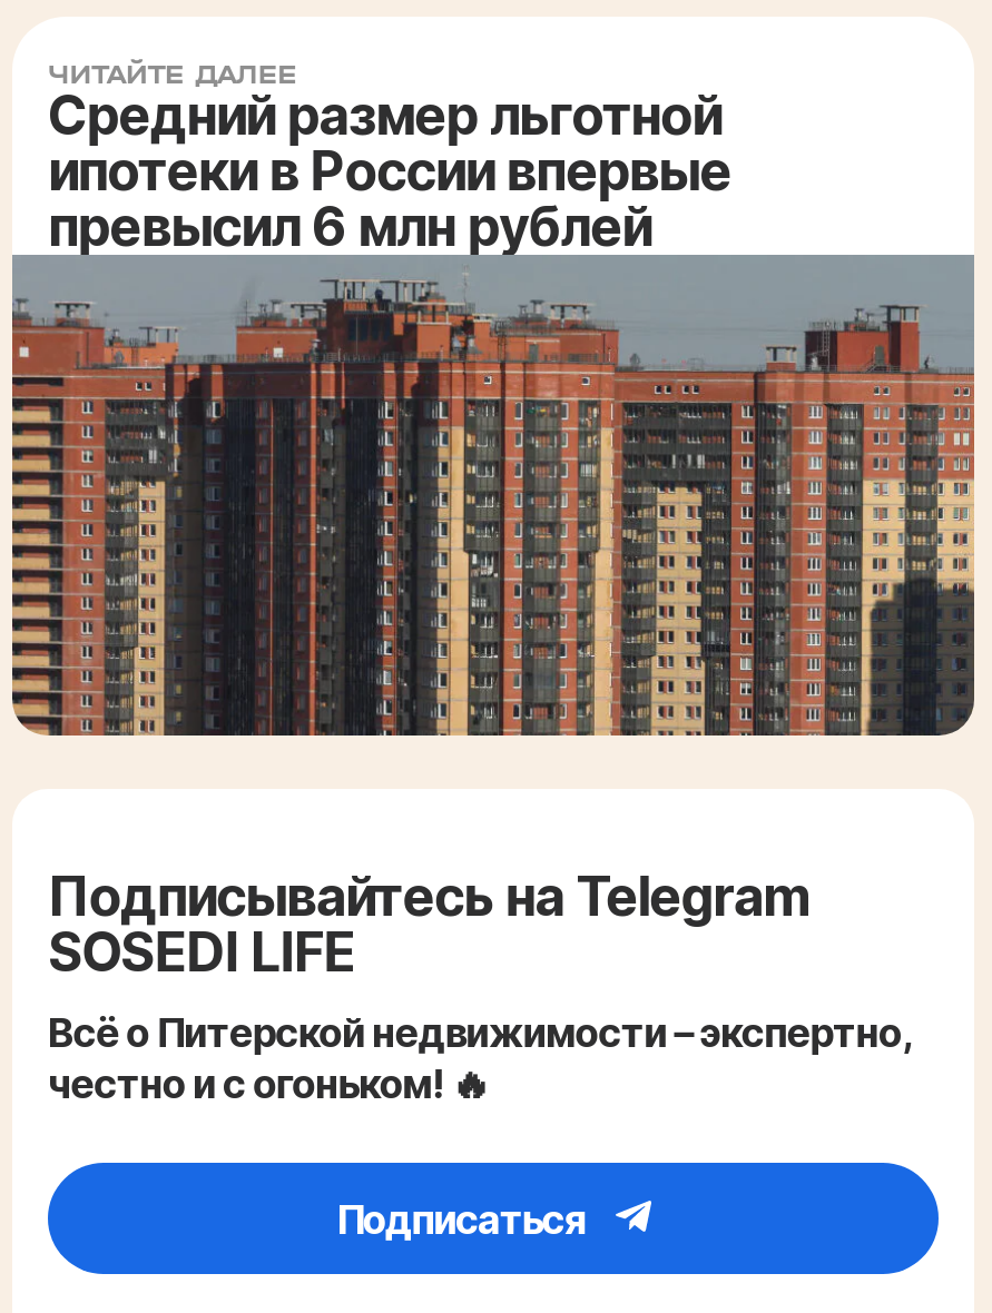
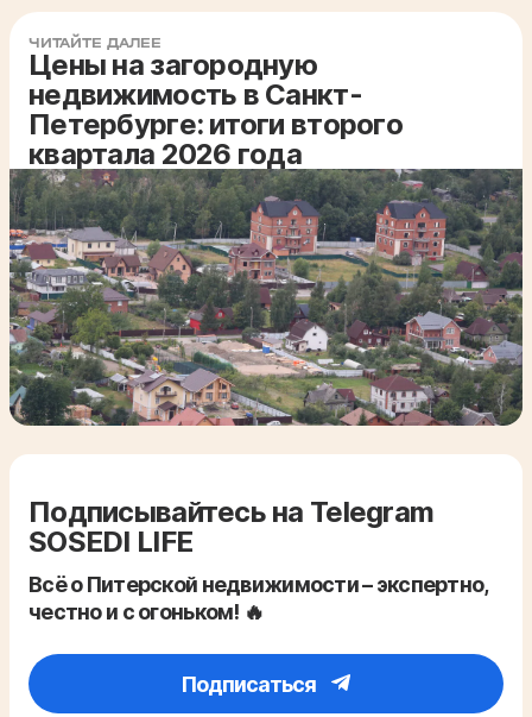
[12,83,976,738] [image] | Средний размер льготной | ипотеки в России впервые | превысил 6 млн рублей -> [8,47,524,427] [image] | Цены на загородную | недвижимость в Санкт- | Петербурге: итоги второго | квартала 2026 года

